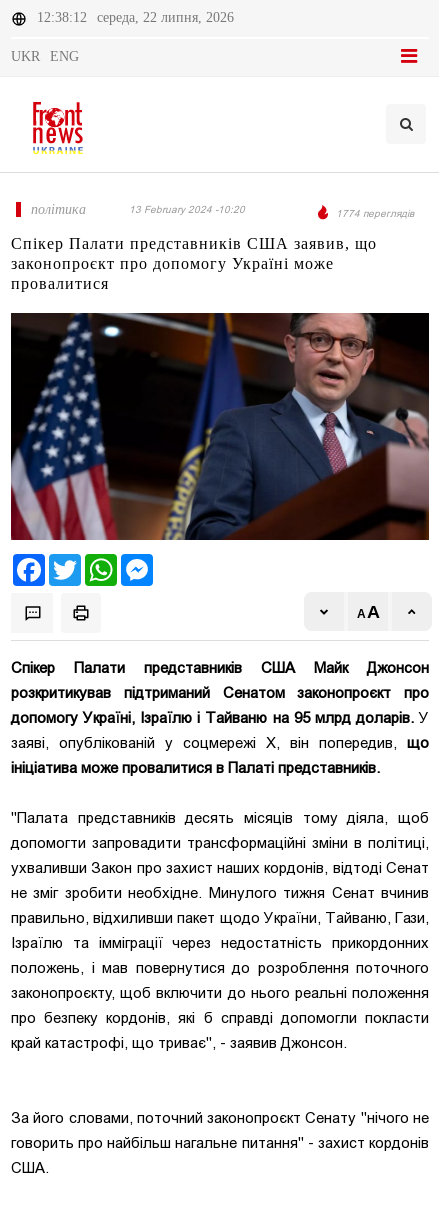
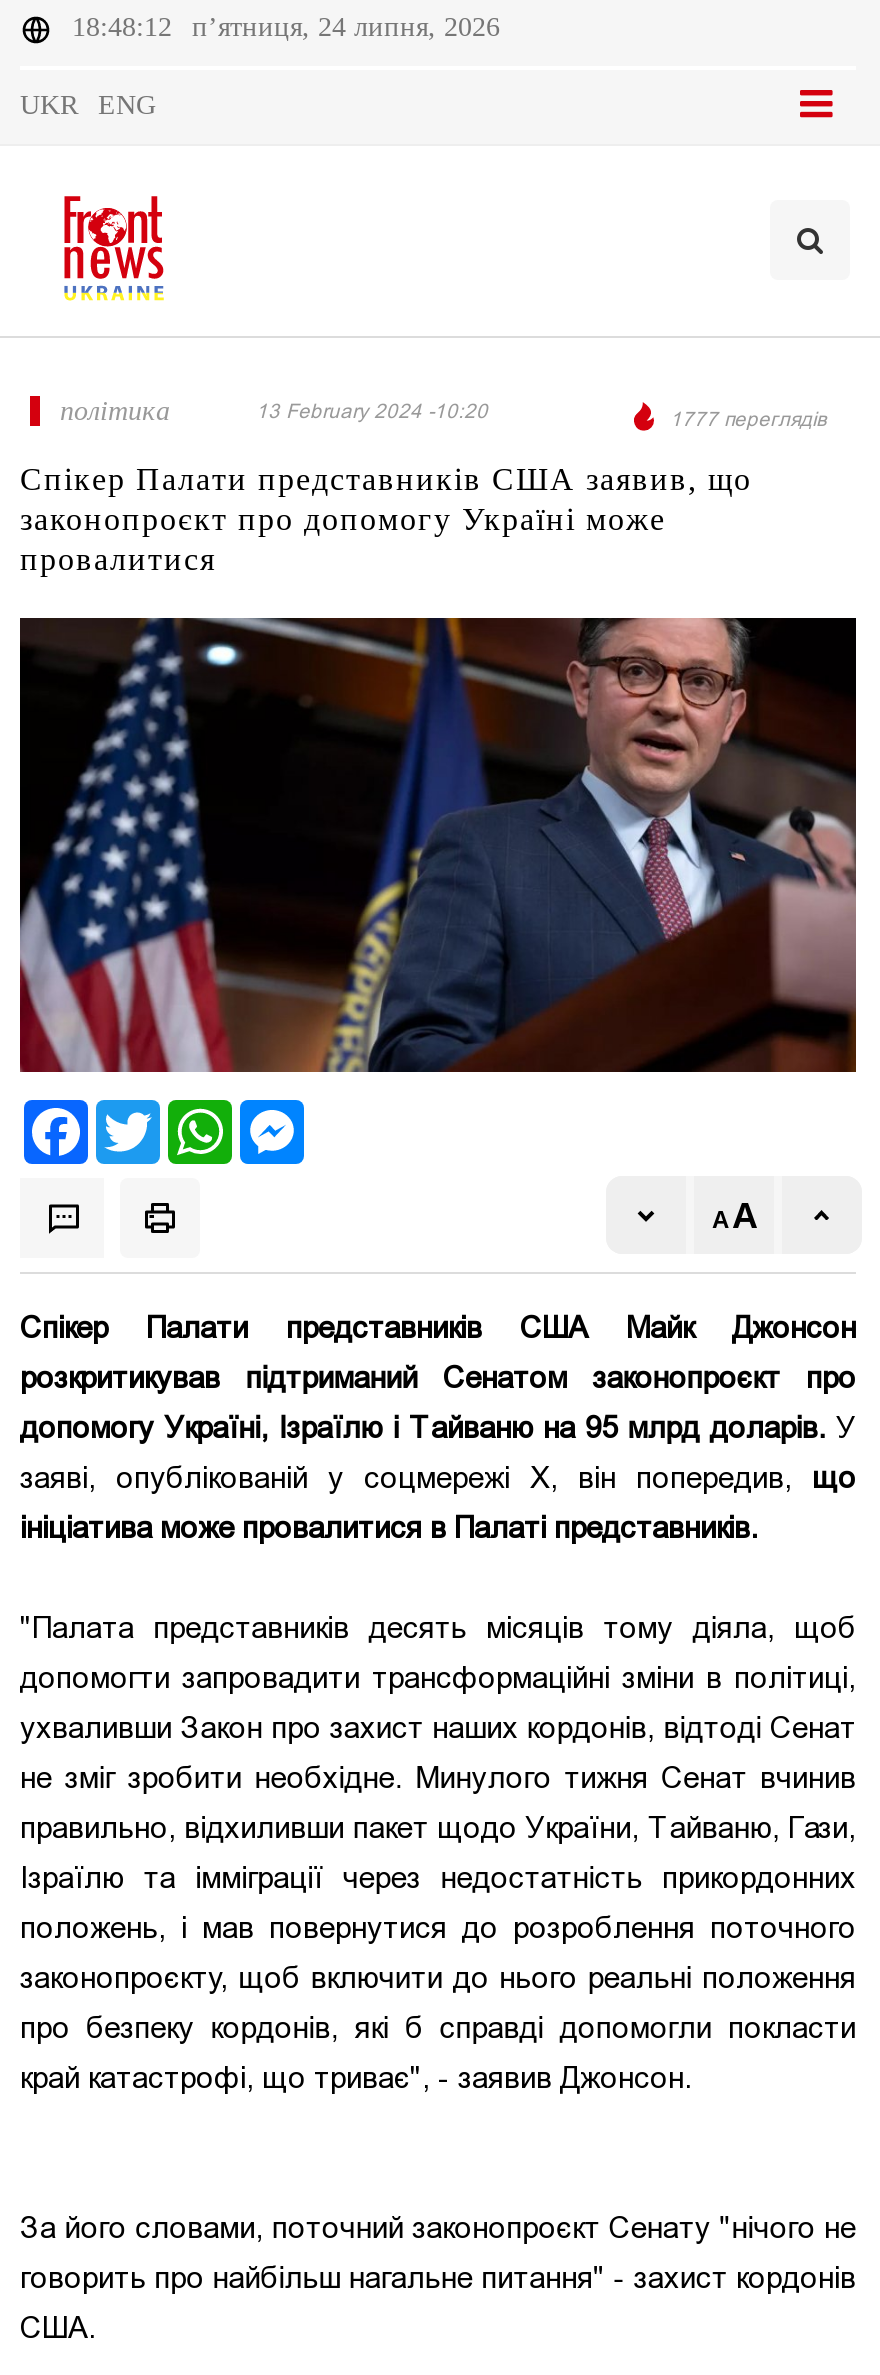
[37,10,87,25] 12:38:12 -> [72,12,172,42] 18:48:12
[97,10,234,25] середа, 22 липня, 2026 -> [192,12,500,42] п’ятниця, 24 липня, 2026
[336,207,414,220] 1774 переглядів -> [670,406,826,432] 1777 переглядів

